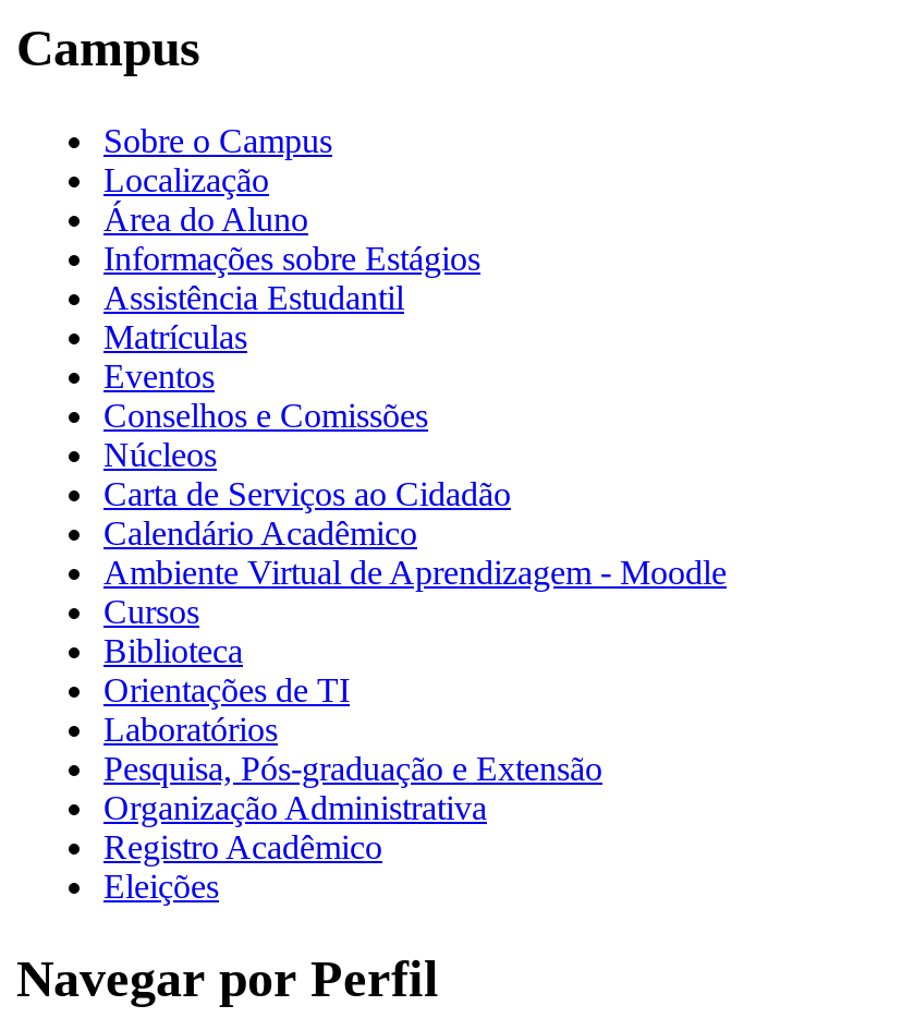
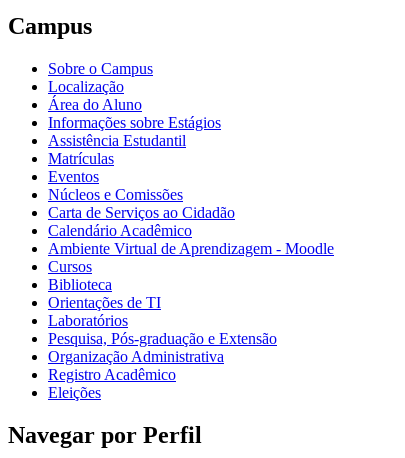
[103,397,428,473] Conselhos e Comissões | Núcleos -> [48,186,183,203] Núcleos e Comissões

